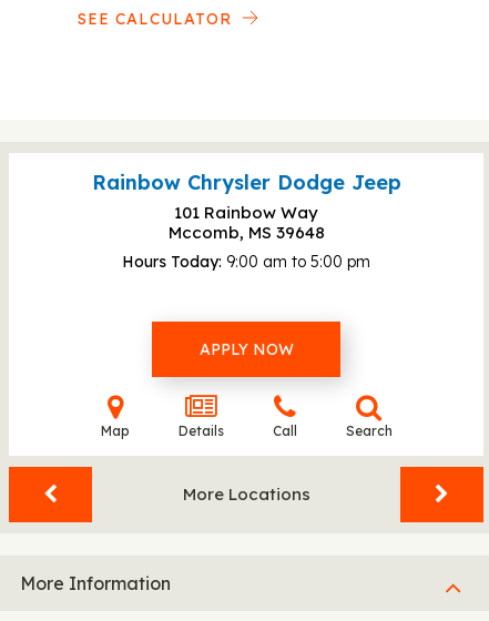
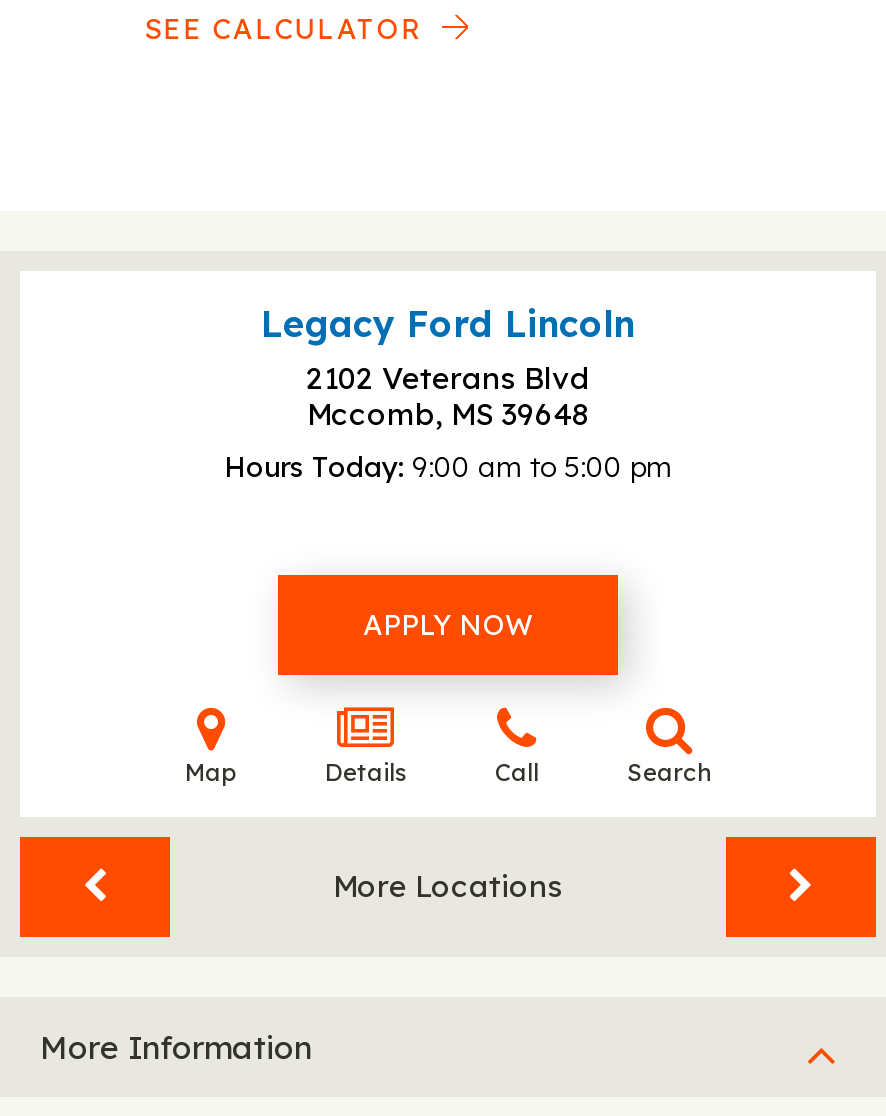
[91,170,401,223] Rainbow Chrysler Dodge Jeep | 101 Rainbow Way -> [261,301,635,397] Legacy Ford Lincoln | 2102 Veterans Blvd

